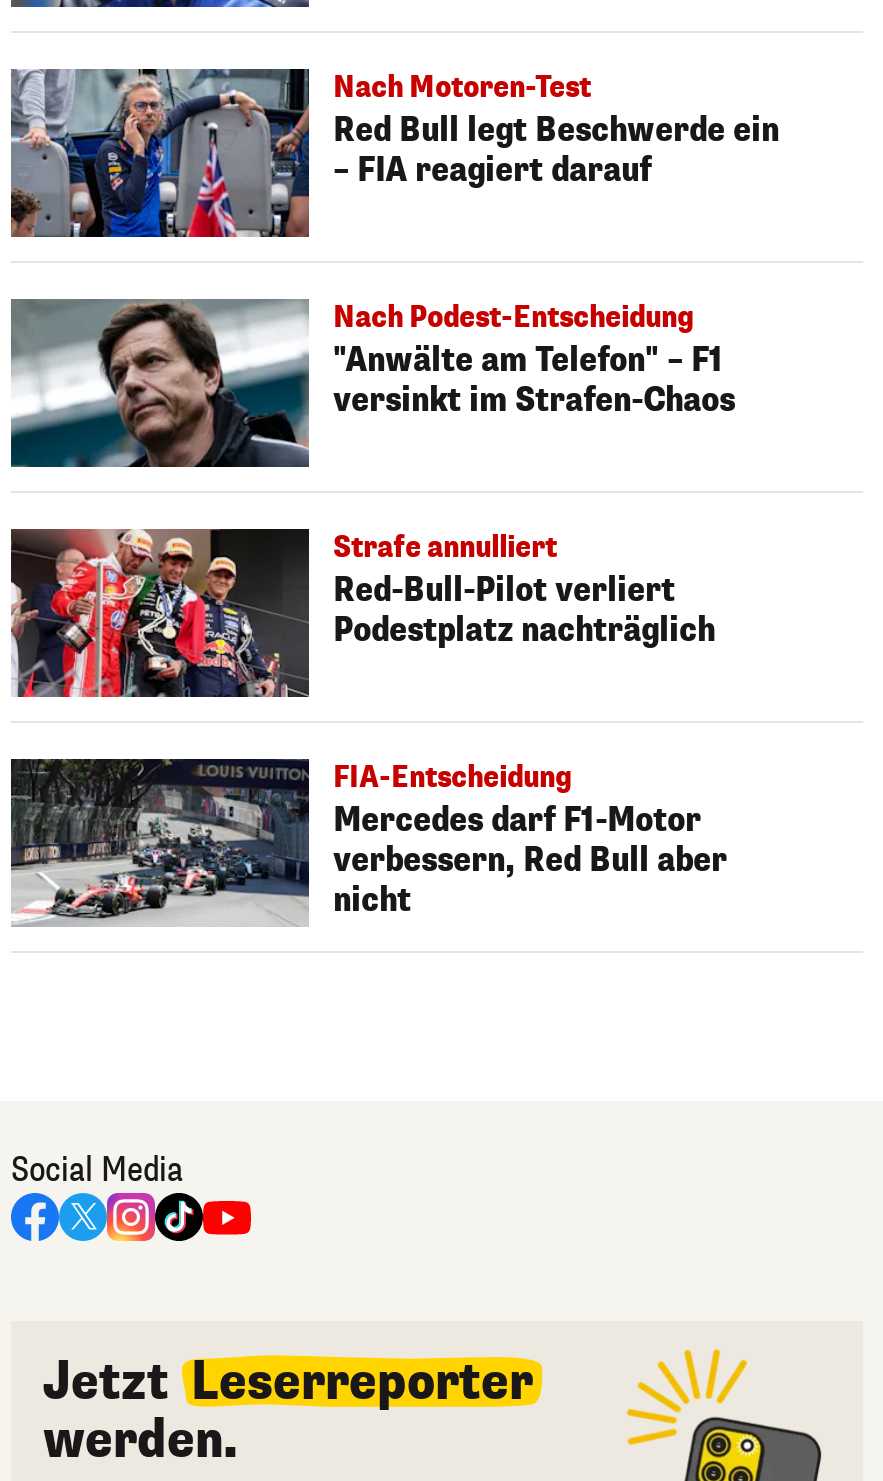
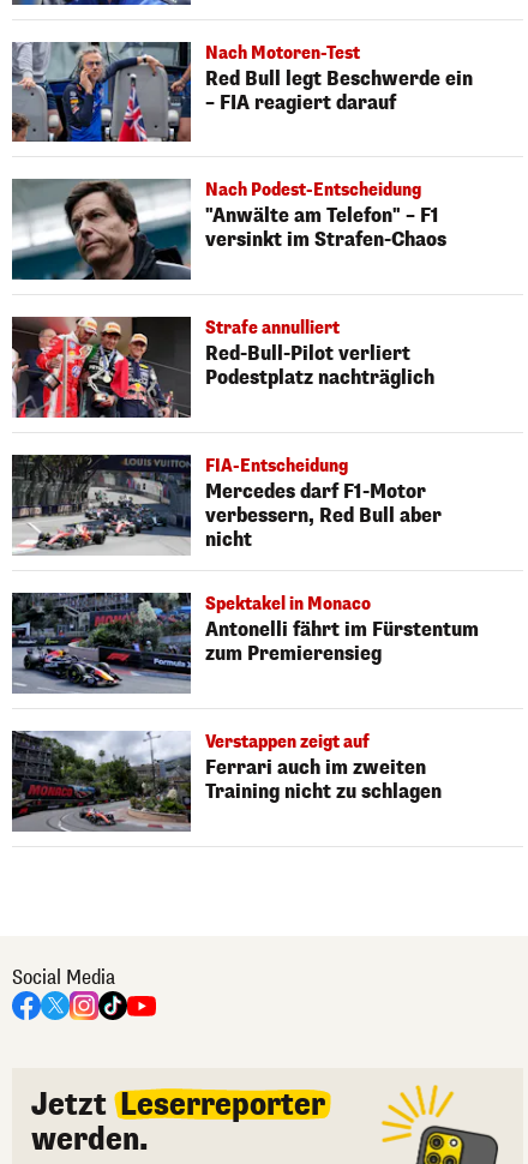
none -> [11,592,479,694] [image] | Spektakel in Monaco | Antonelli fährt im Fürstentum | zum Premierensieg
none -> [11,731,442,832] [image] | Verstappen zeigt auf | Ferrari auch im zweiten | Training nicht zu schlagen

